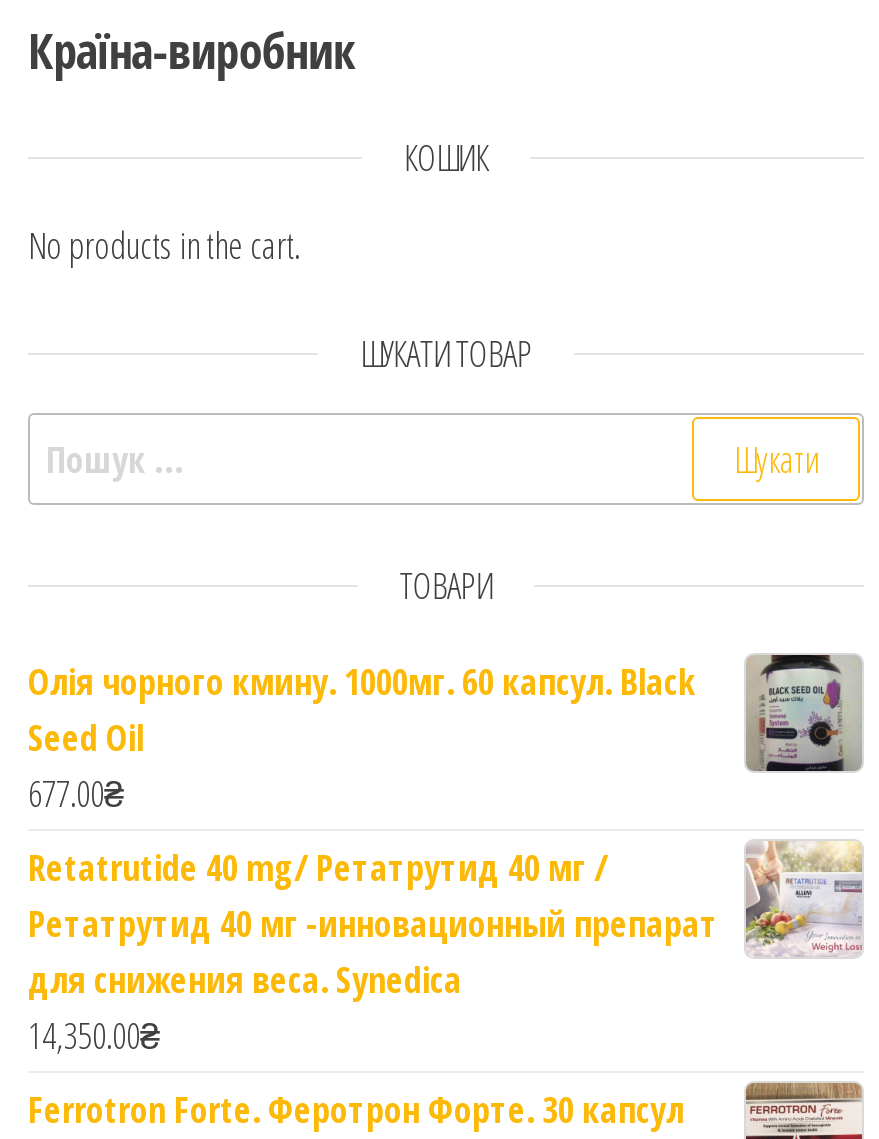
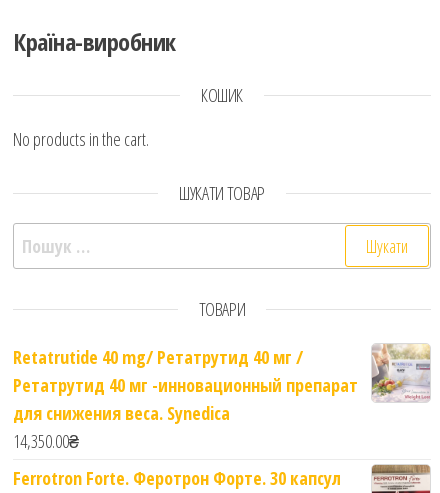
[28,653,862,817] [image] | Олія чорного кмину. 1000мг. 60 капсул. Black | Seed Oil | 677.00₴ -> none

